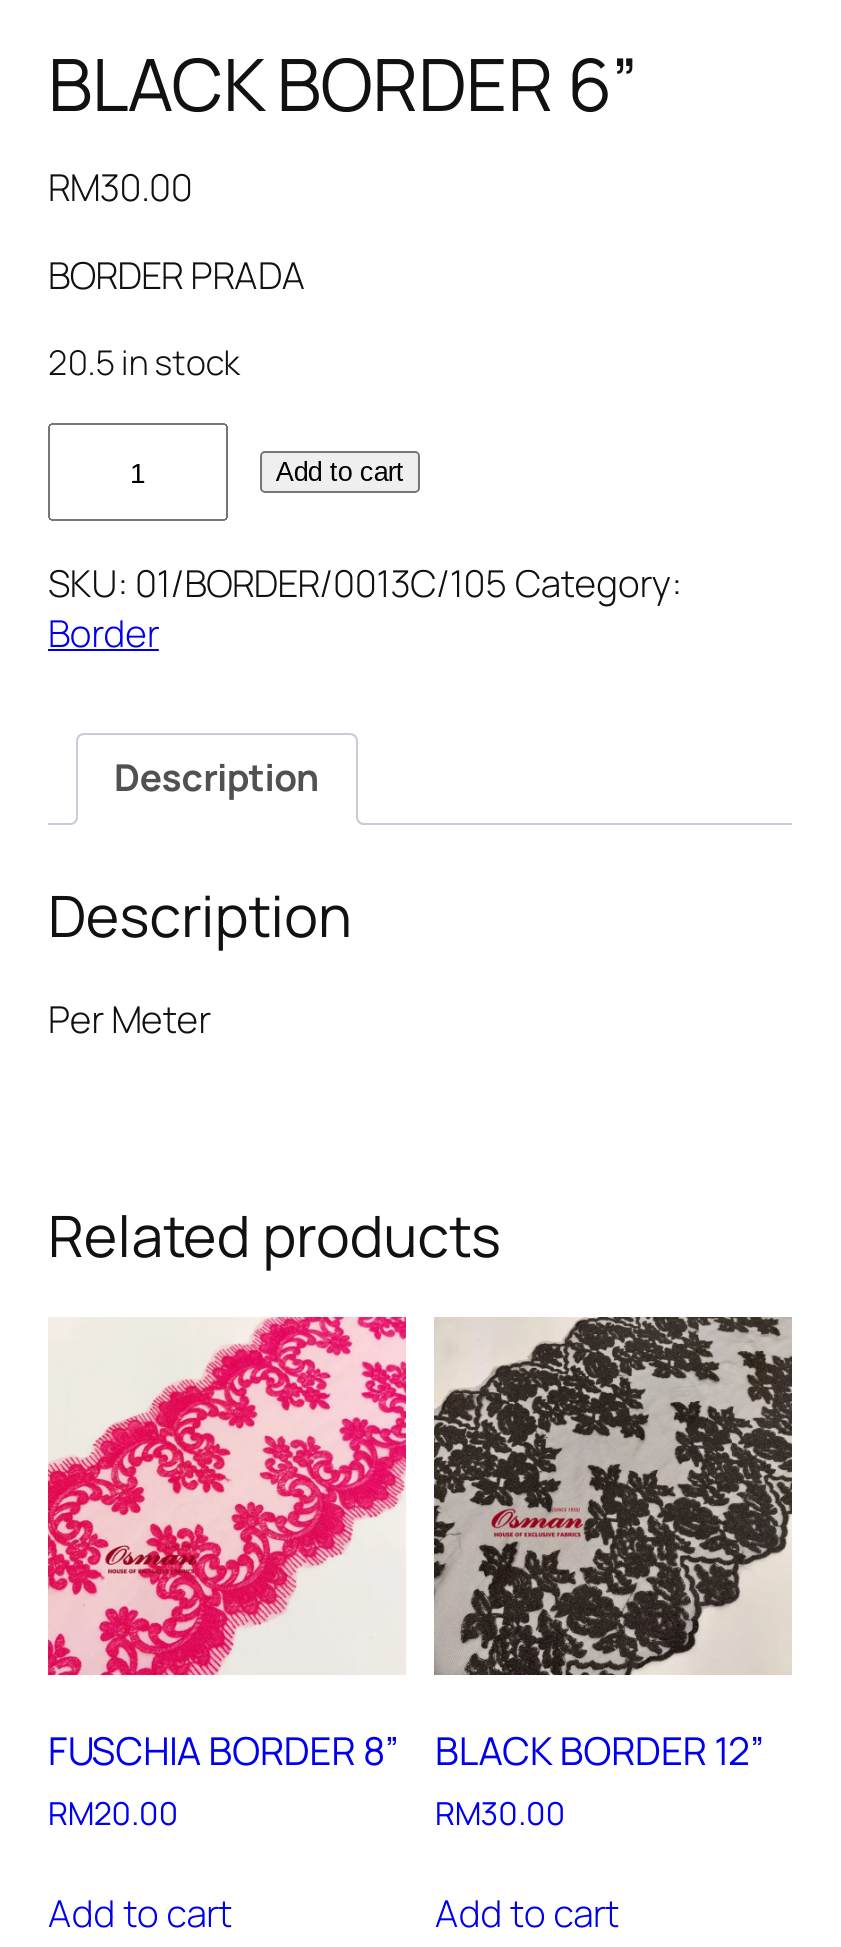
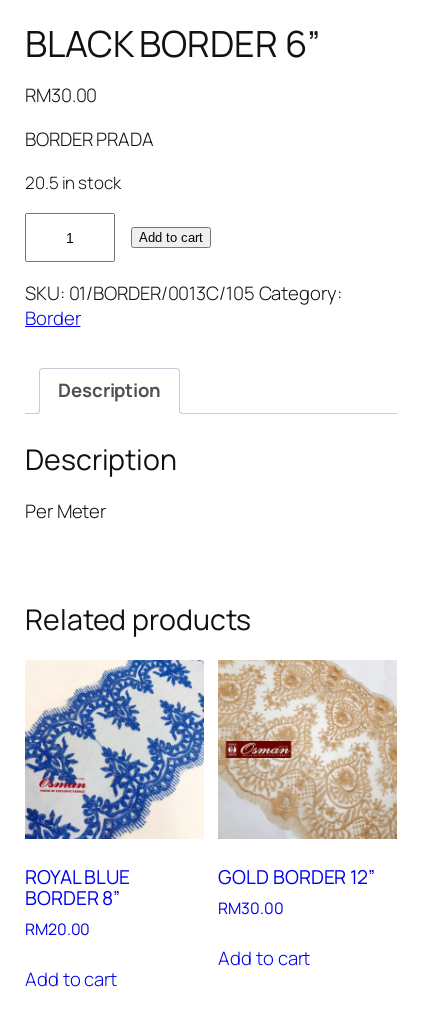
[46,1315,408,1776] [image] | FUSCHIA BORDER 8” -> [24,659,205,911] [image] | ROYAL BLUE | BORDER 8”
[432,1315,794,1776] [image] | BLACK BORDER 12” -> [217,659,398,890] [image] | GOLD BORDER 12”

